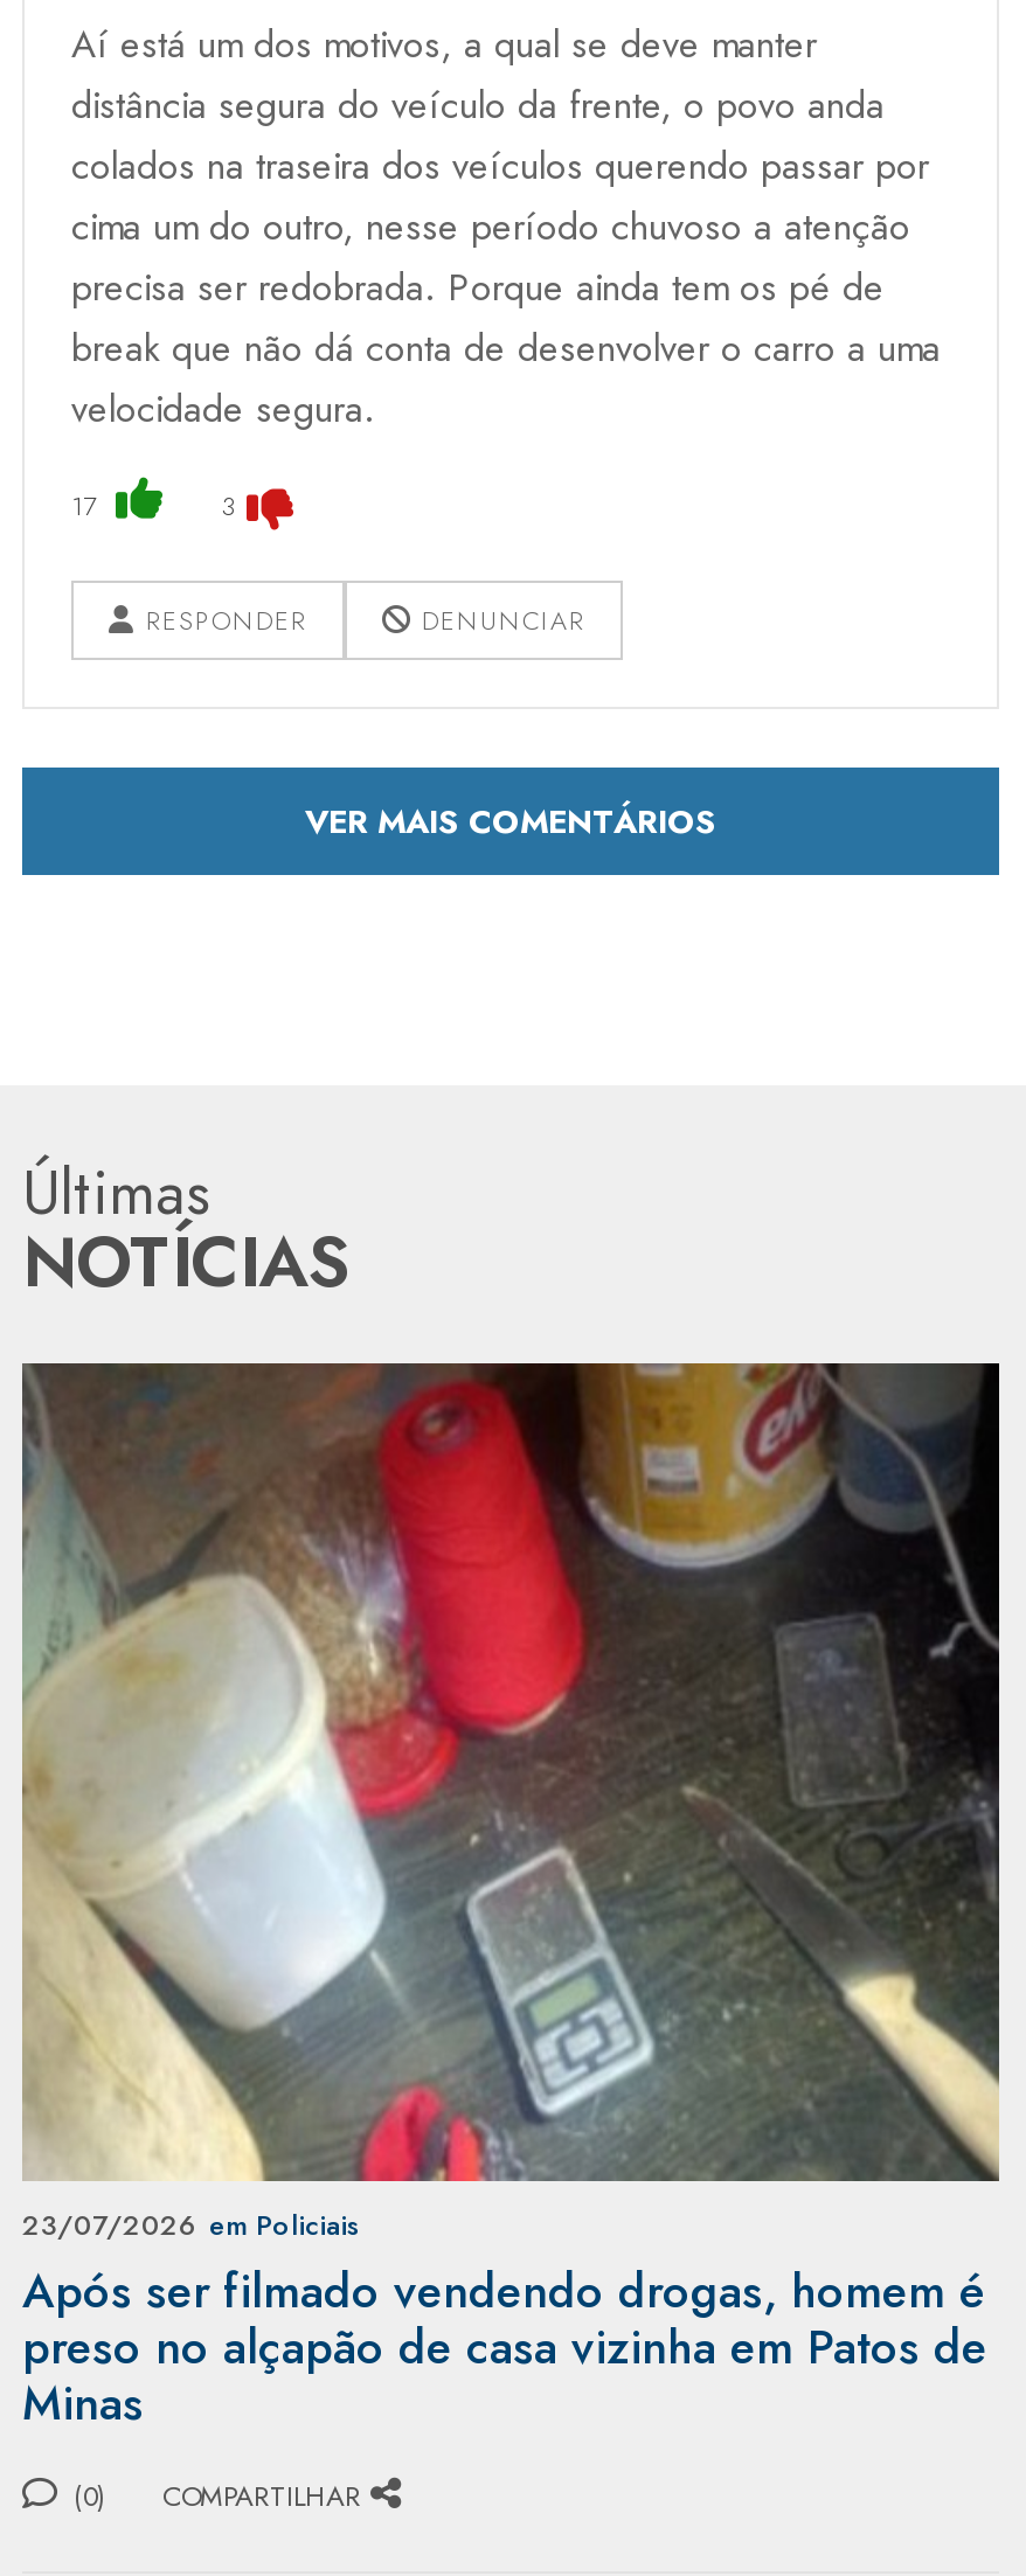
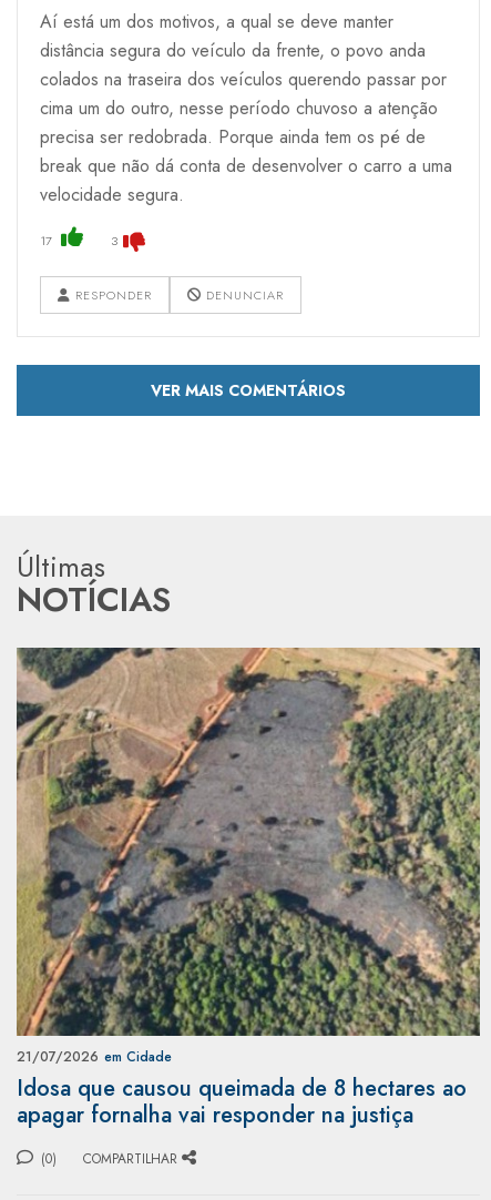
[22,1361,999,2438] [image] | 23/07/2026 em Policiais | Após ser filmado vendendo drogas, homem é | preso no alçapão de casa vizinha em Patos de | Minas -> [17,647,481,1131] [image] | 21/07/2026 em Cidade | Idosa que causou queimada de 8 hectares ao | apagar fornalha vai responder na justiça

